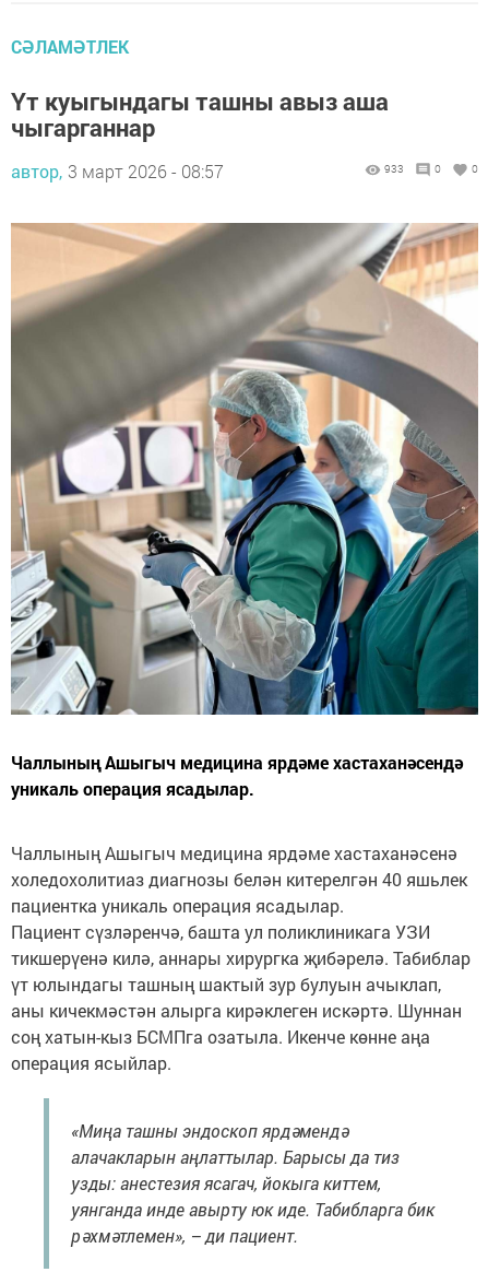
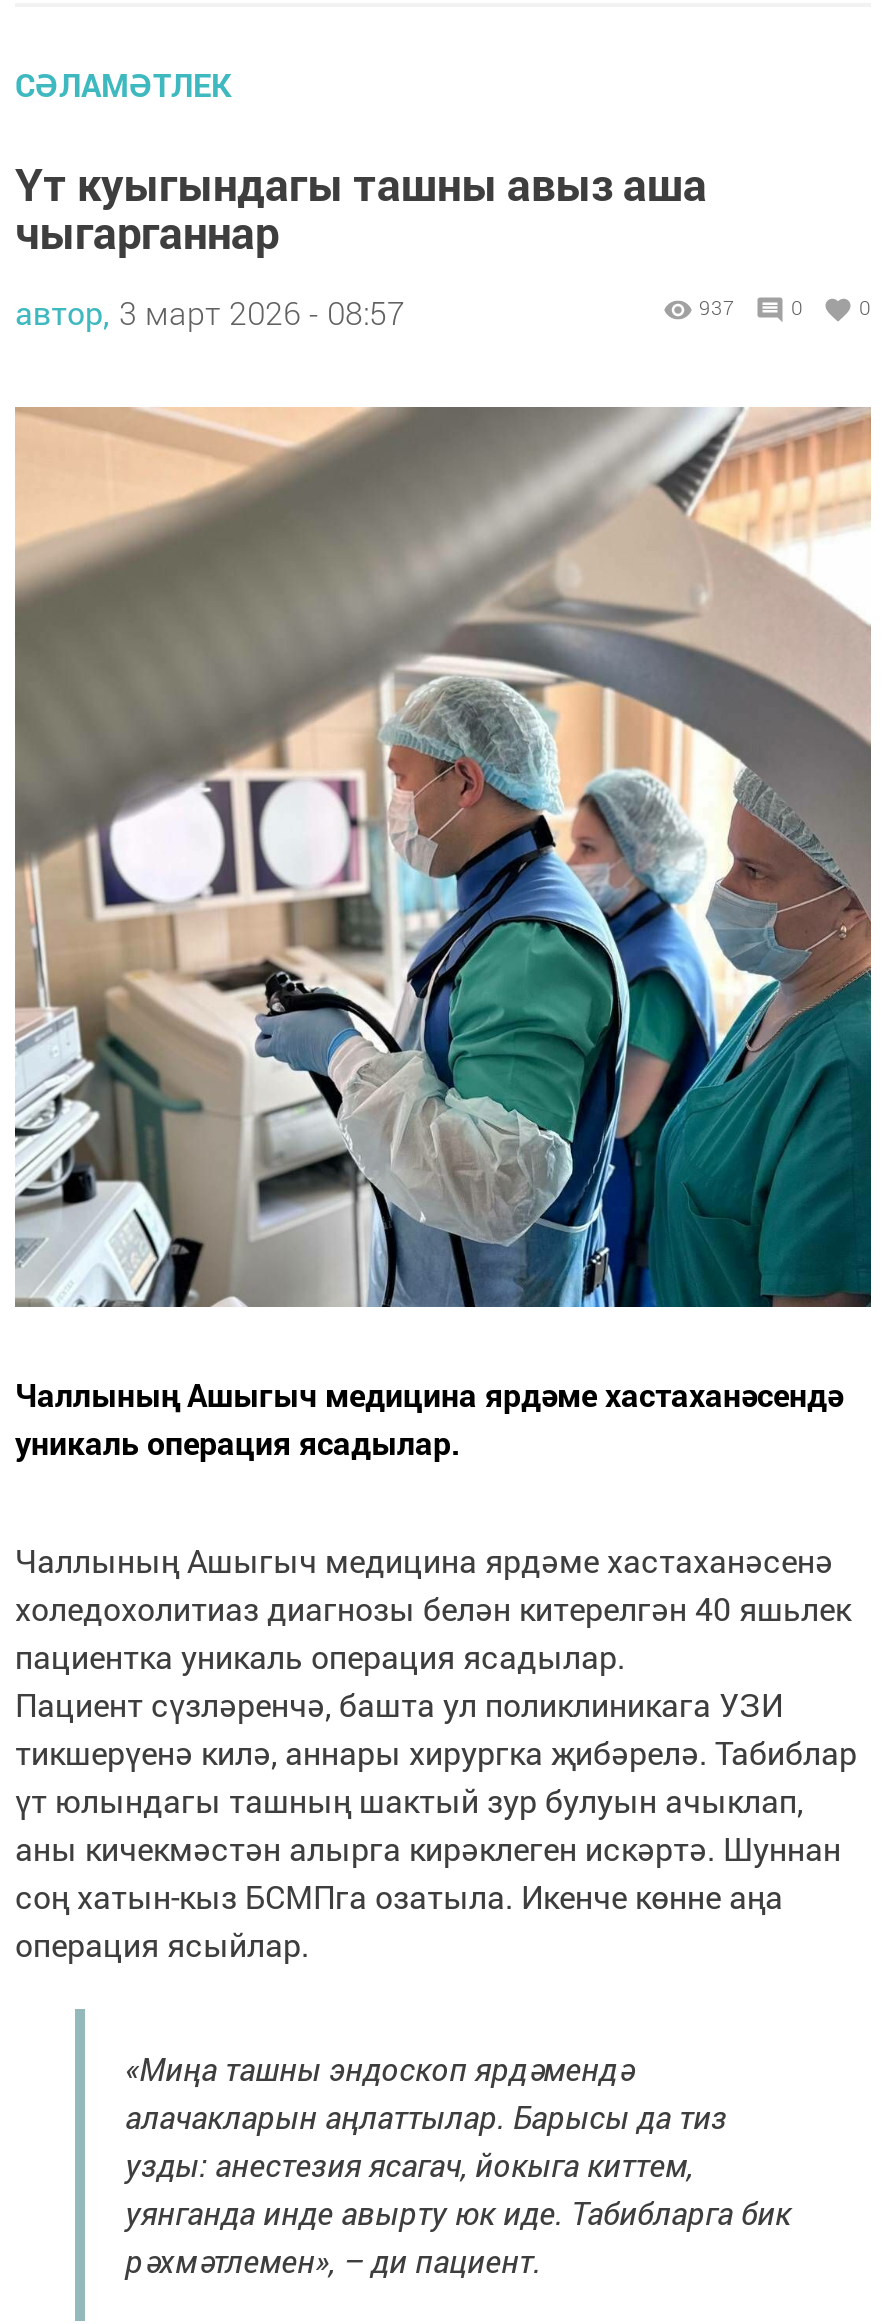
[384,162,404,176] 933 -> [699,295,735,321] 937

